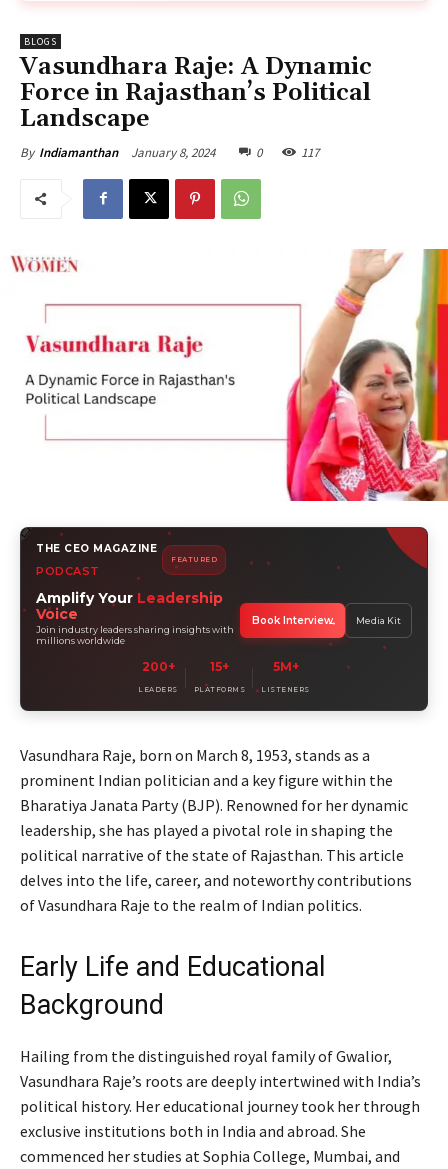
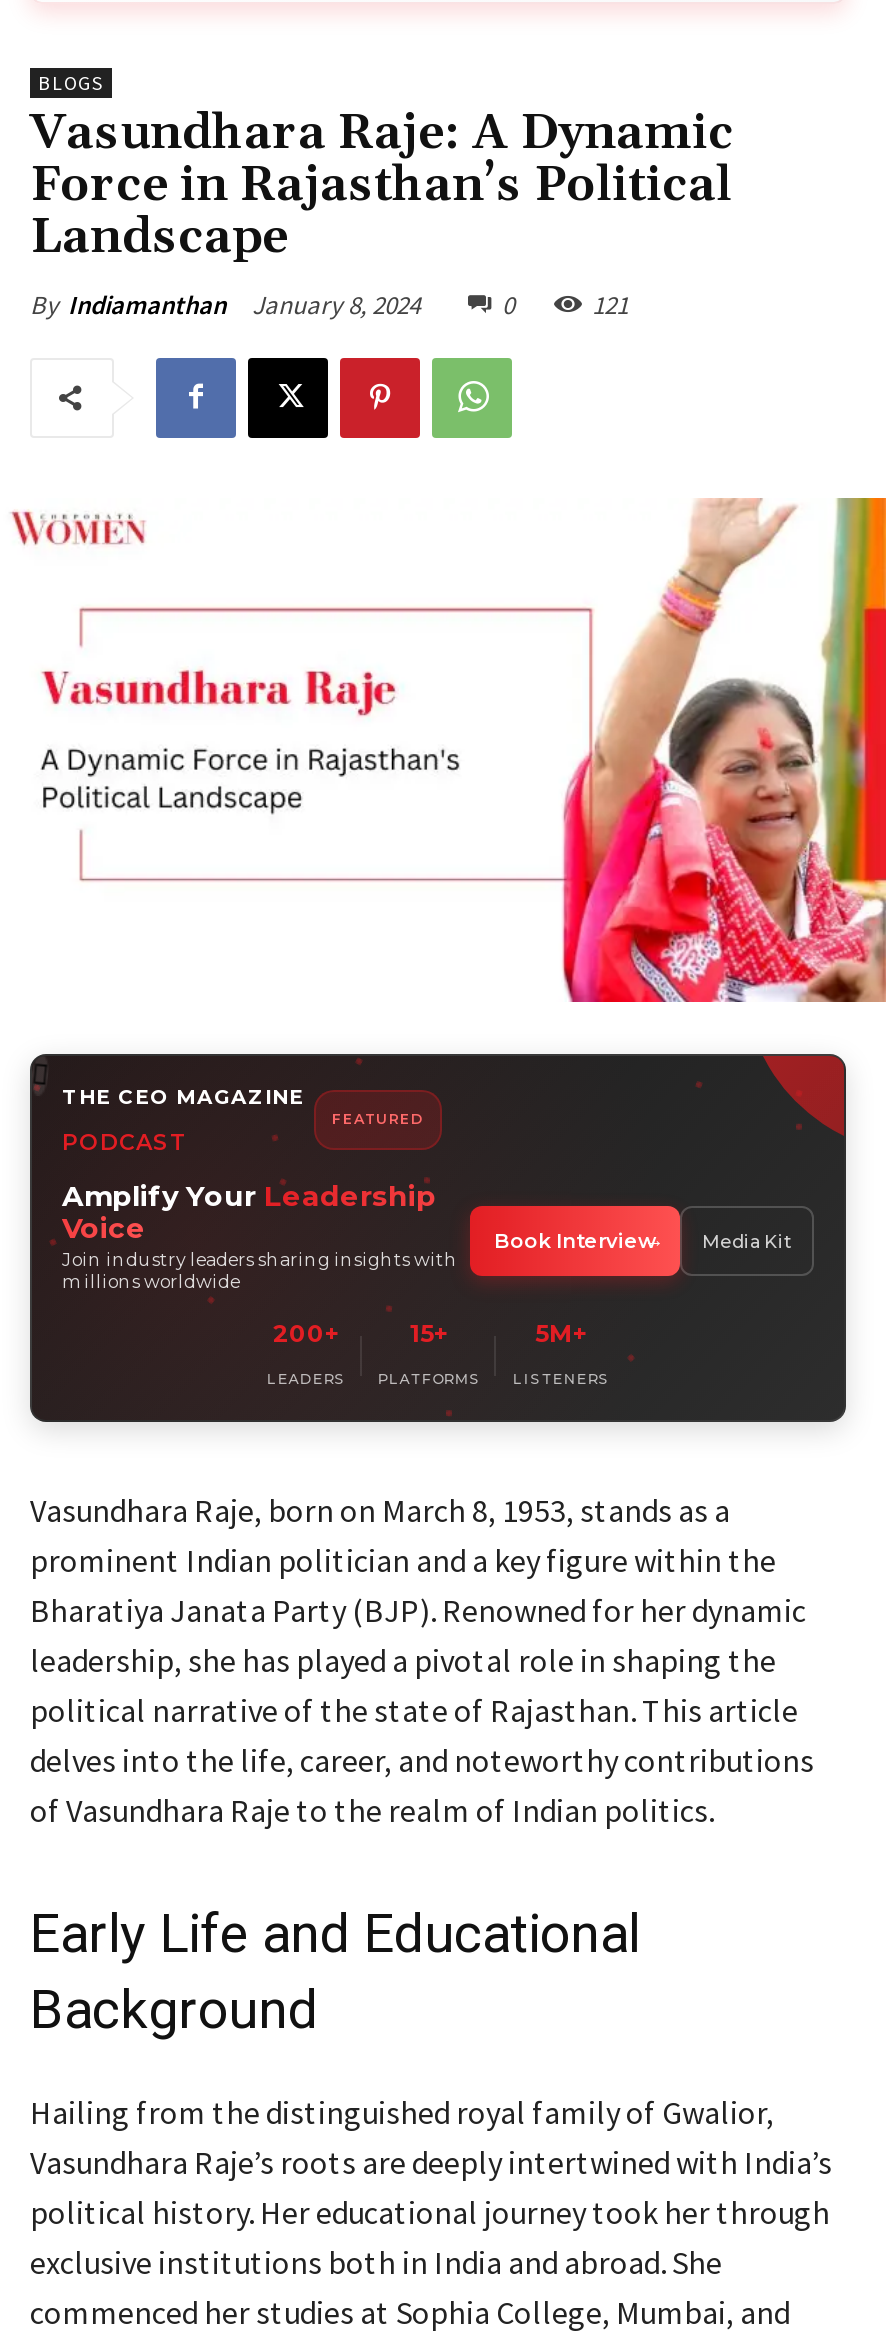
[301,143,319,160] 117 -> [592,287,628,321] 121

